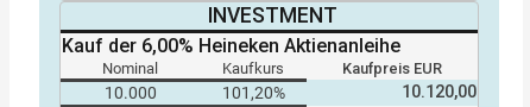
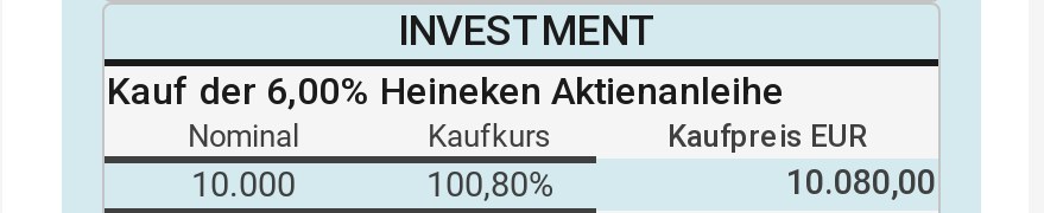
[222,84,285,104] 101,20% -> [426,167,552,207] 100,80%
[402,83,477,103] 10.120,00 -> [786,164,936,205] 10.080,00

